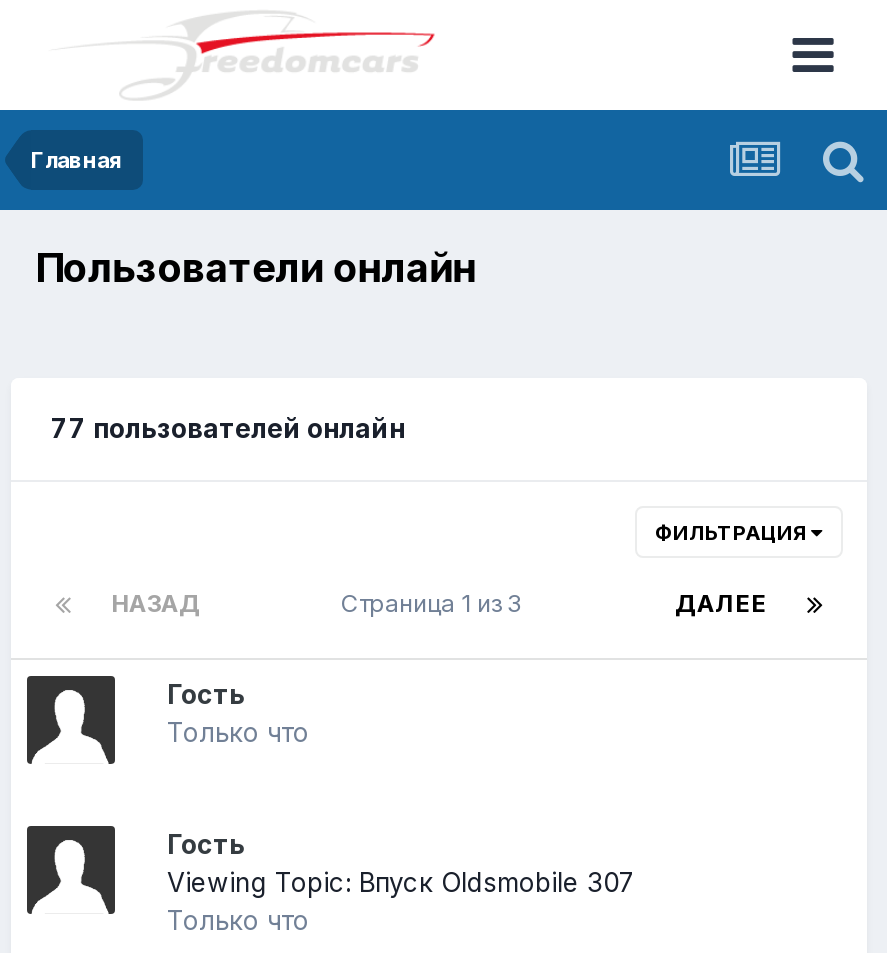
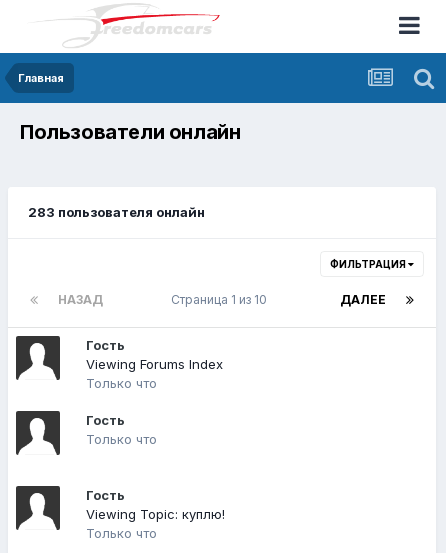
[51,412,405,444] 77 пользователей онлайн -> [28,204,205,220] 283 пользователя онлайн
[341,588,535,618] Страница 1 из 3 -> [86,292,272,391] Страница 1 из 10 | Гость | Viewing Forums Index | Только что
[167,866,635,898] Viewing Topic: Впуск Oldsmobile 307 -> [86,506,225,522] Viewing Topic: куплю!

